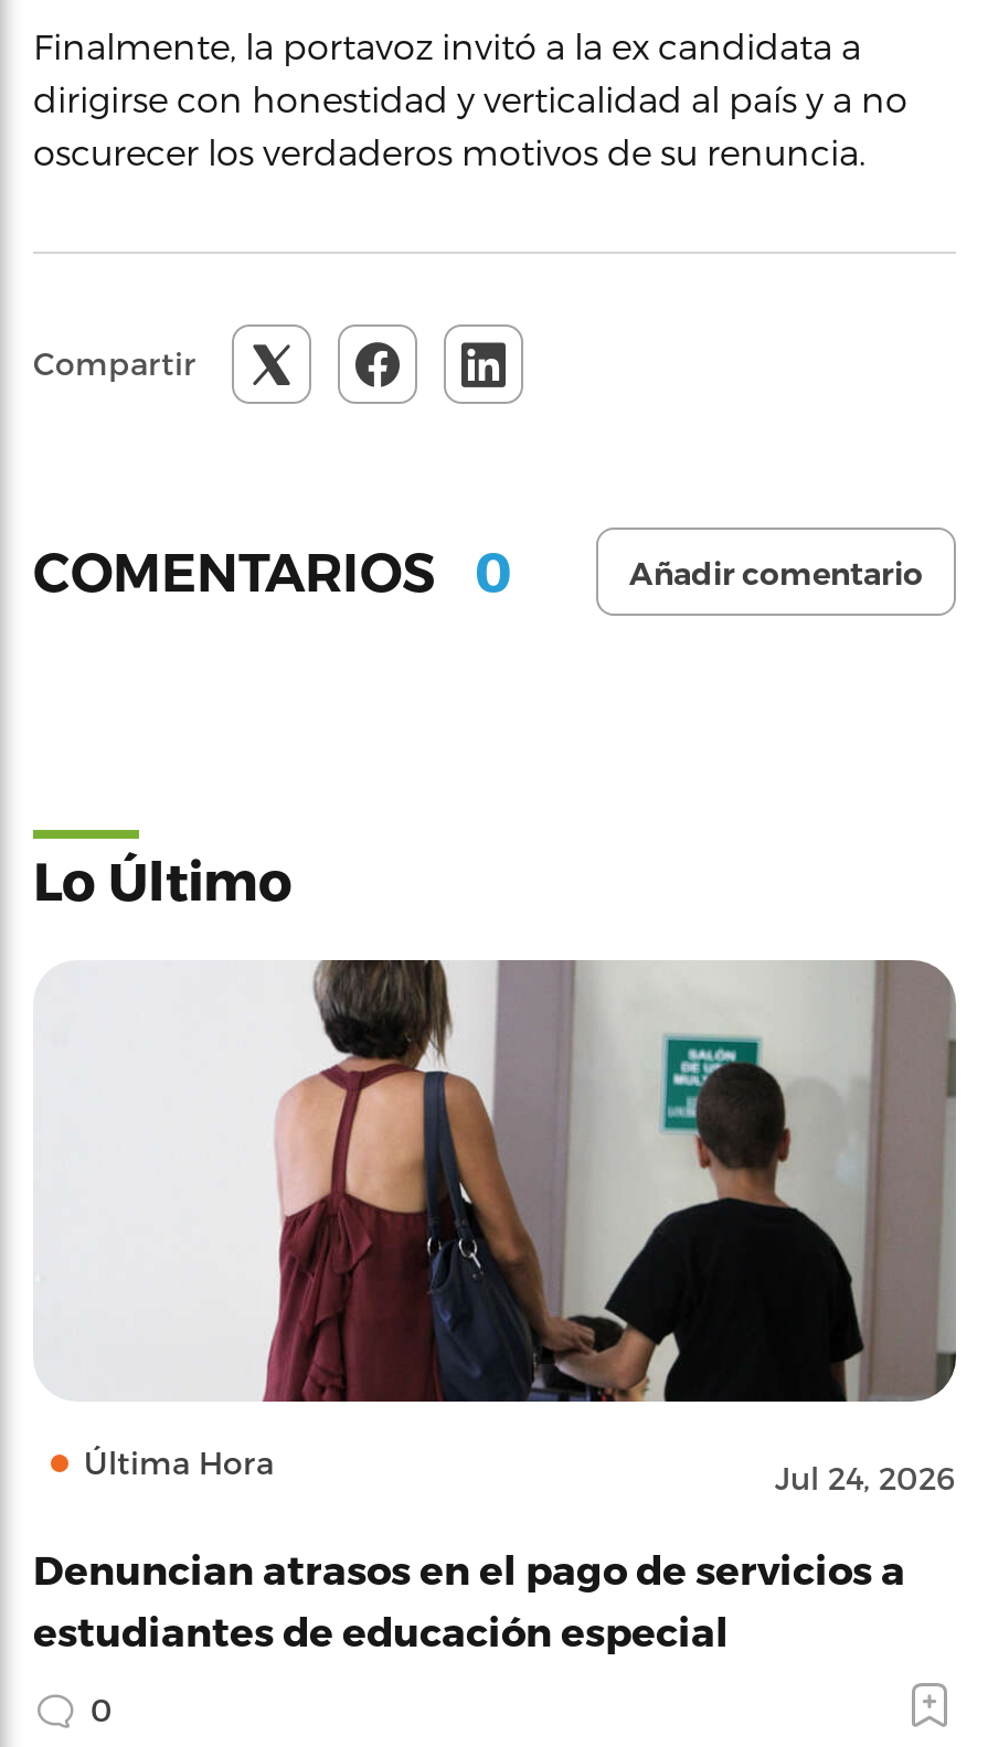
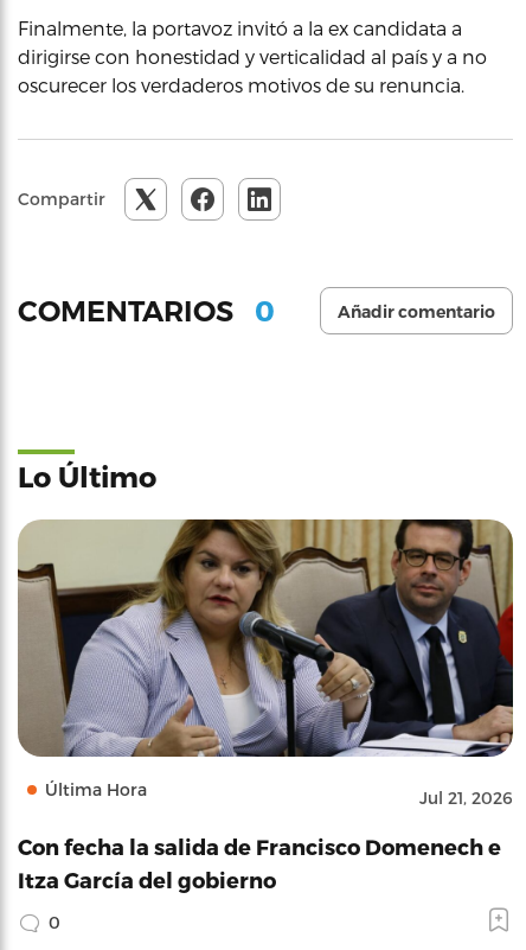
[33,960,956,1496] [image] | Jul 24, 2026 -> [17,518,514,808] [image] | Jul 21, 2026
[33,1545,905,1653] Denuncian atrasos en el pago de servicios a | estudiantes de educación especial -> [18,834,501,892] Con fecha la salida de Francisco Domenech e | Itza García del gobierno

